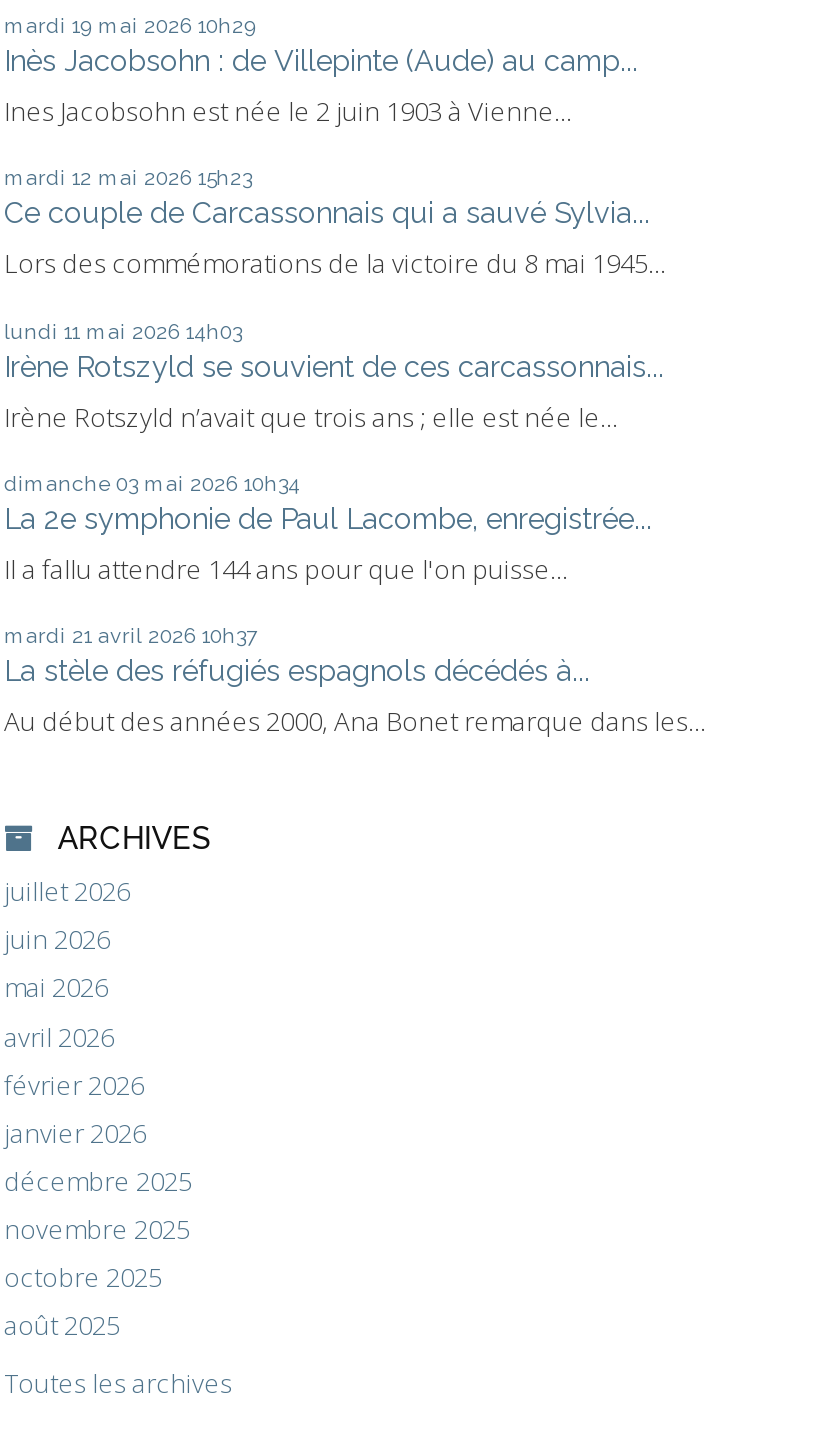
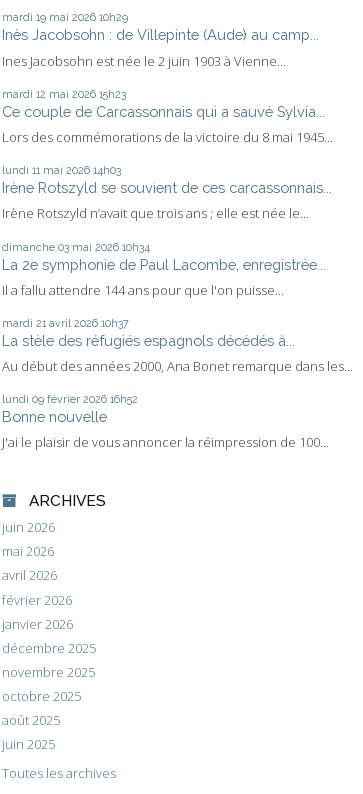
none -> [2,393,329,451] lundi 09 février 2026 16h52 | Bonne nouvelle | J'ai le plaisir de vous annoncer la réimpression de 100...
[4,874,130,910] juillet 2026 -> none
none -> [2,735,55,753] juin 2025

